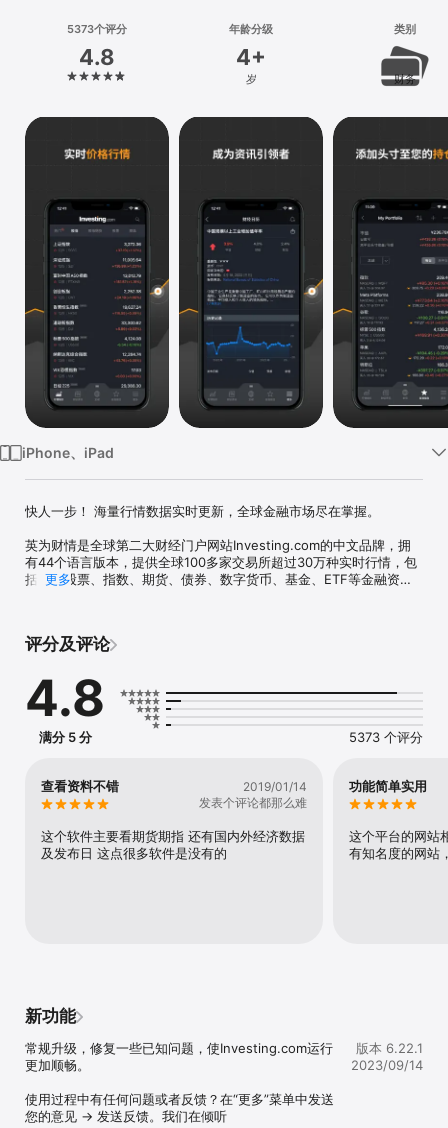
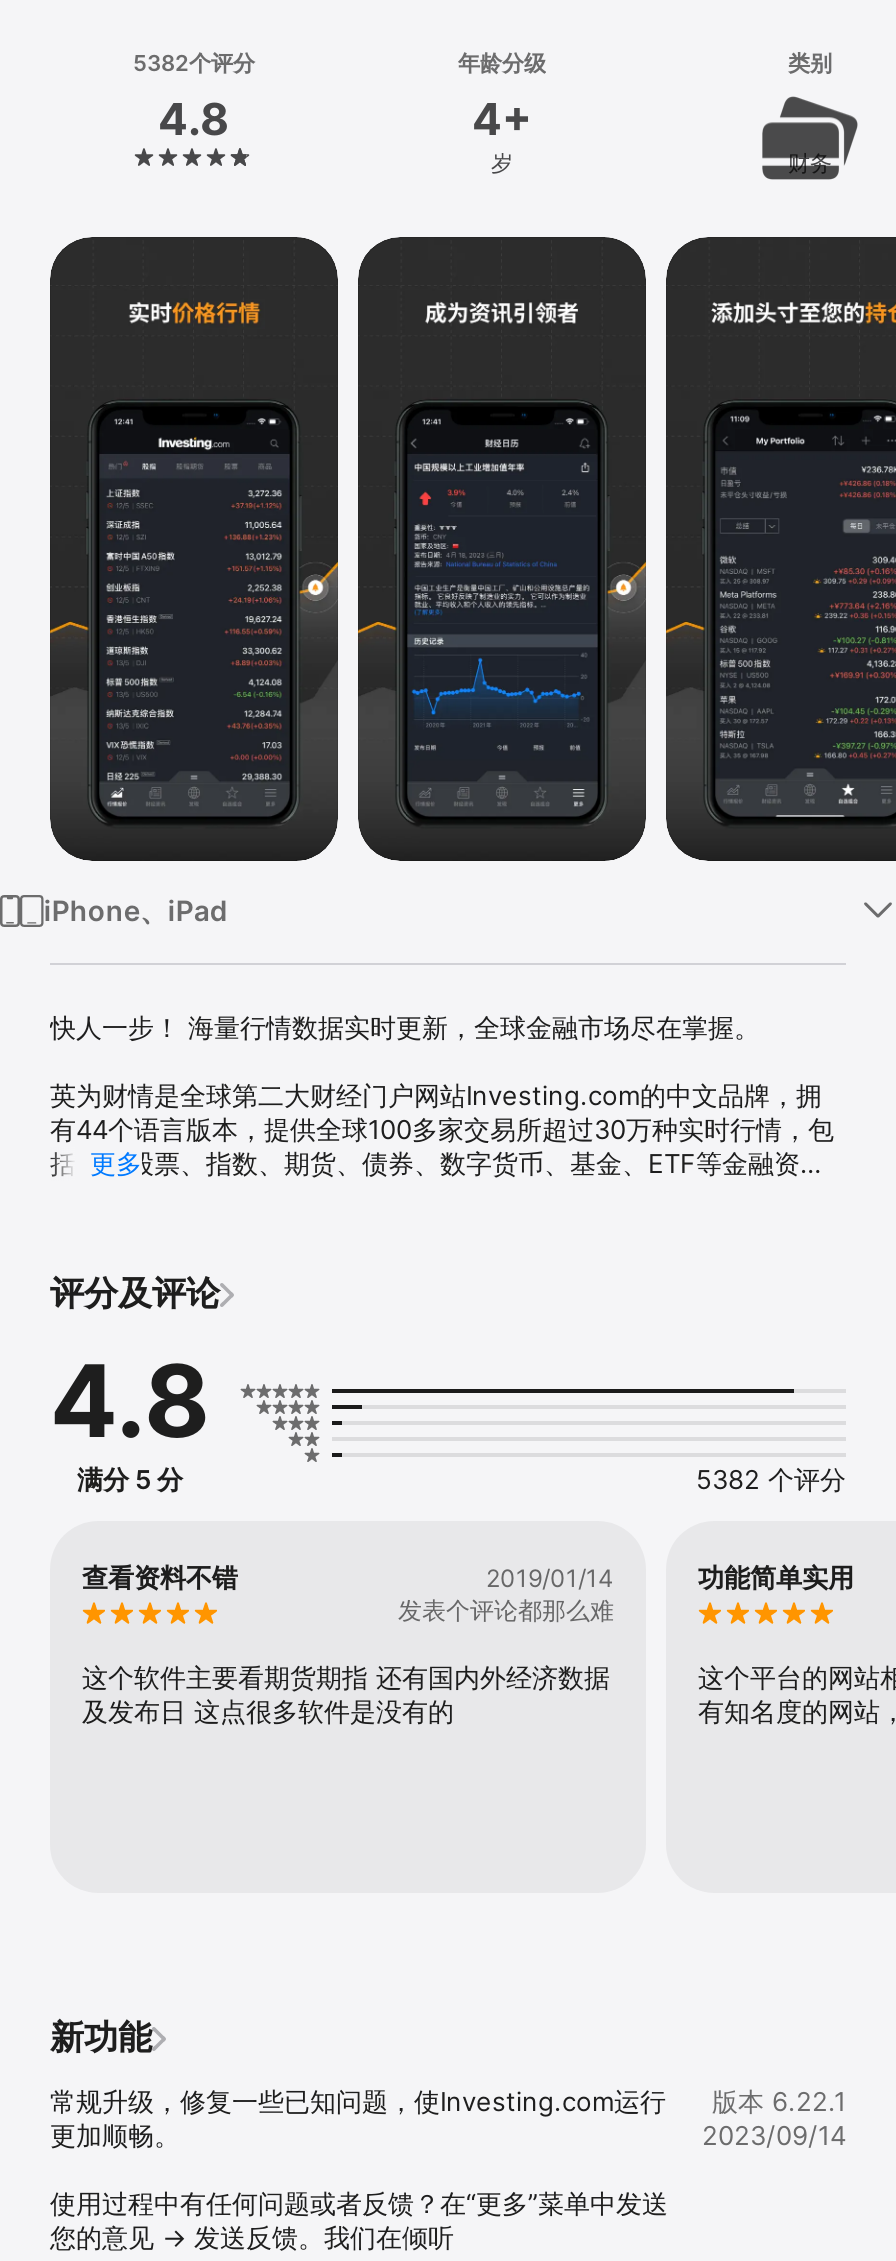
[67,22,127,36] 5373个评分 -> [133,49,255,77] 5382个评分
[349,729,423,745] 5373 个评分 -> [696,1463,846,1495] 5382 个评分

